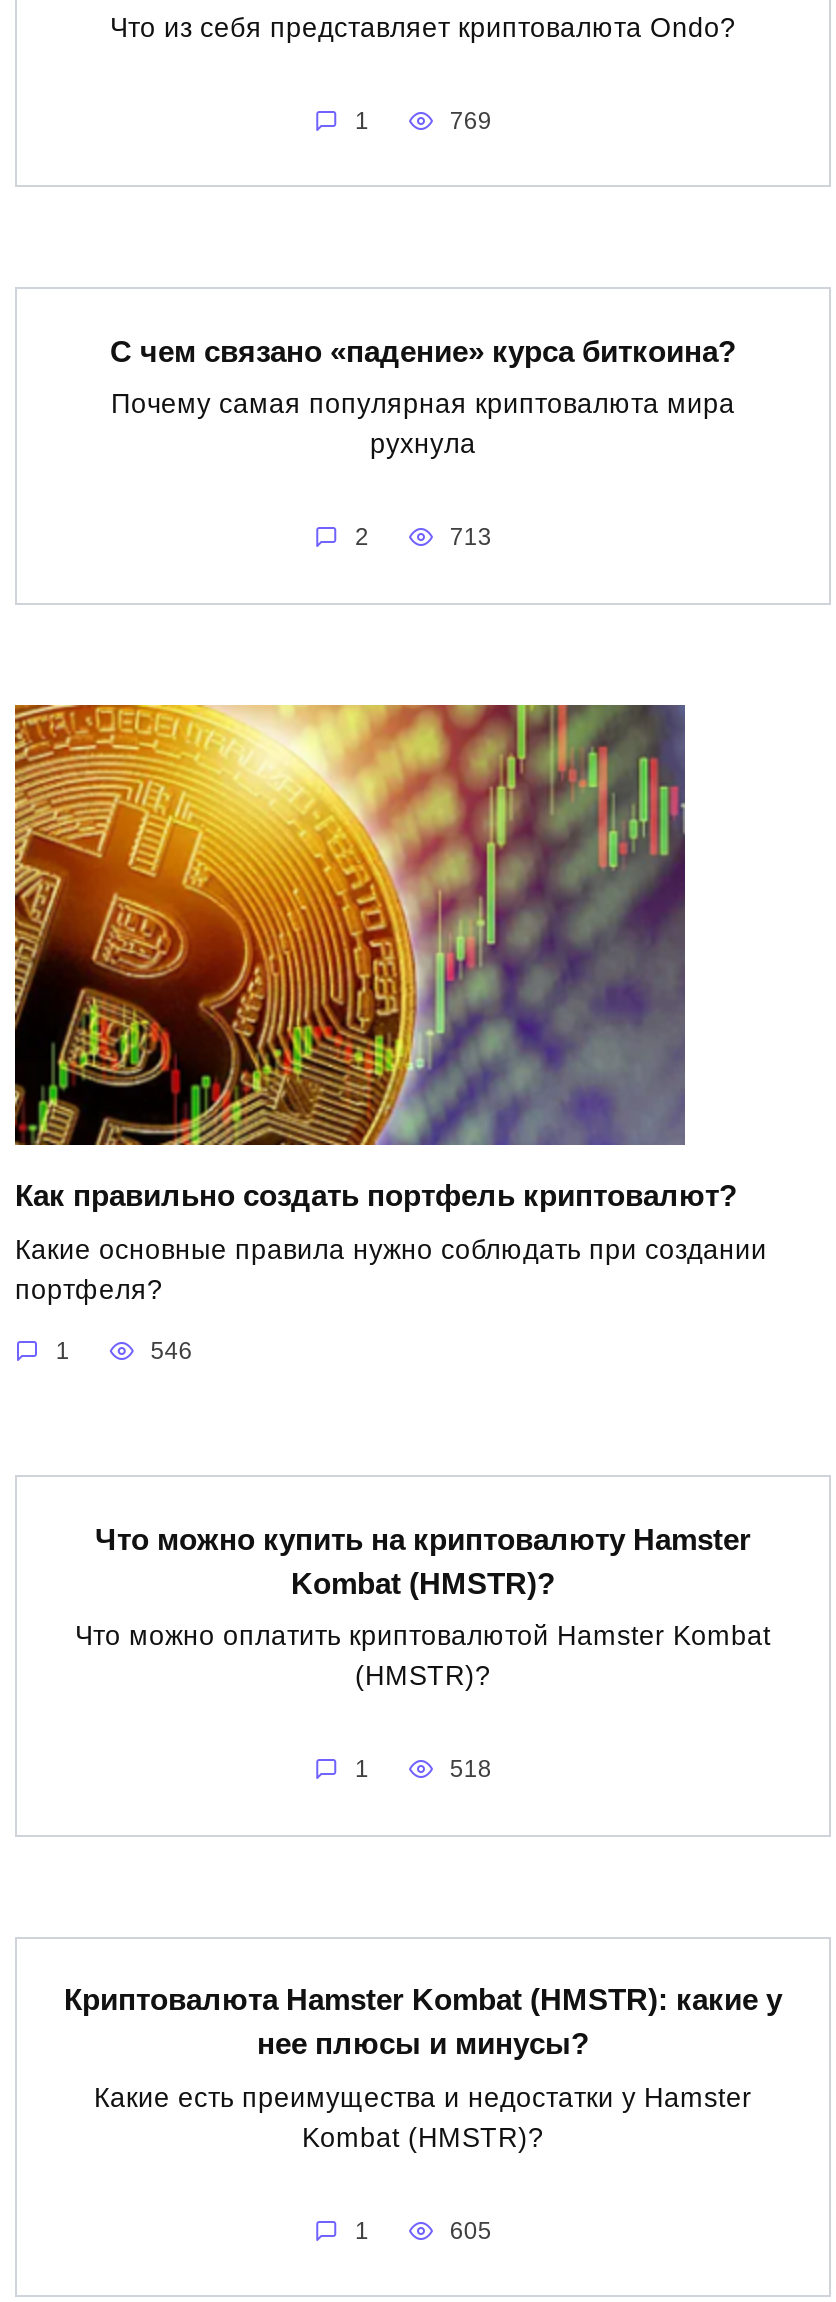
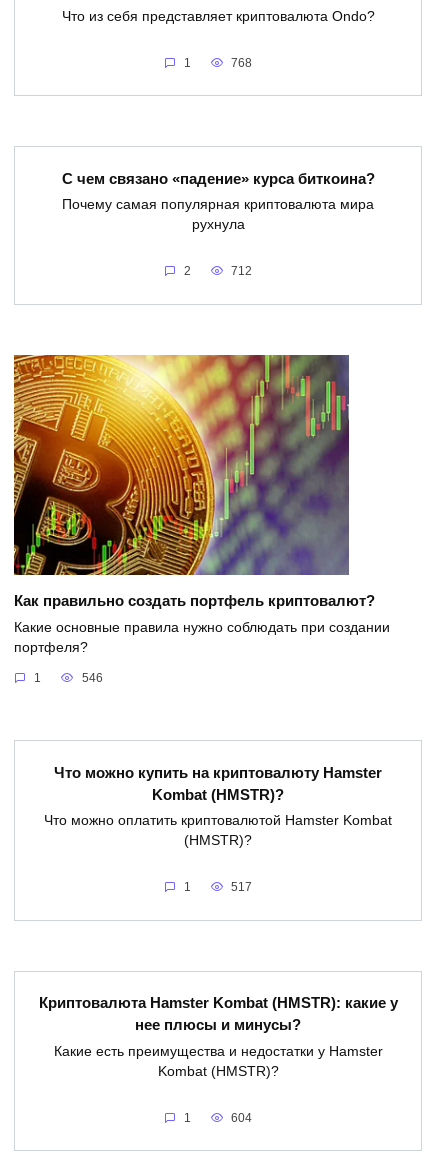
[450,106,492,134] 769 -> [231,56,252,70] 768
[450,523,492,551] 713 -> [231,264,252,278] 712
[450,1755,492,1783] 518 -> [231,880,252,894] 517
[450,2217,492,2245] 605 -> [231,1111,252,1125] 604

